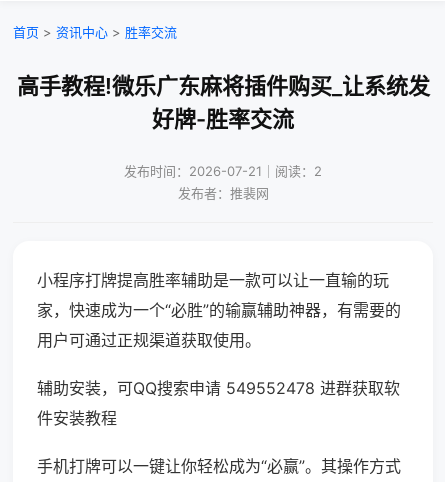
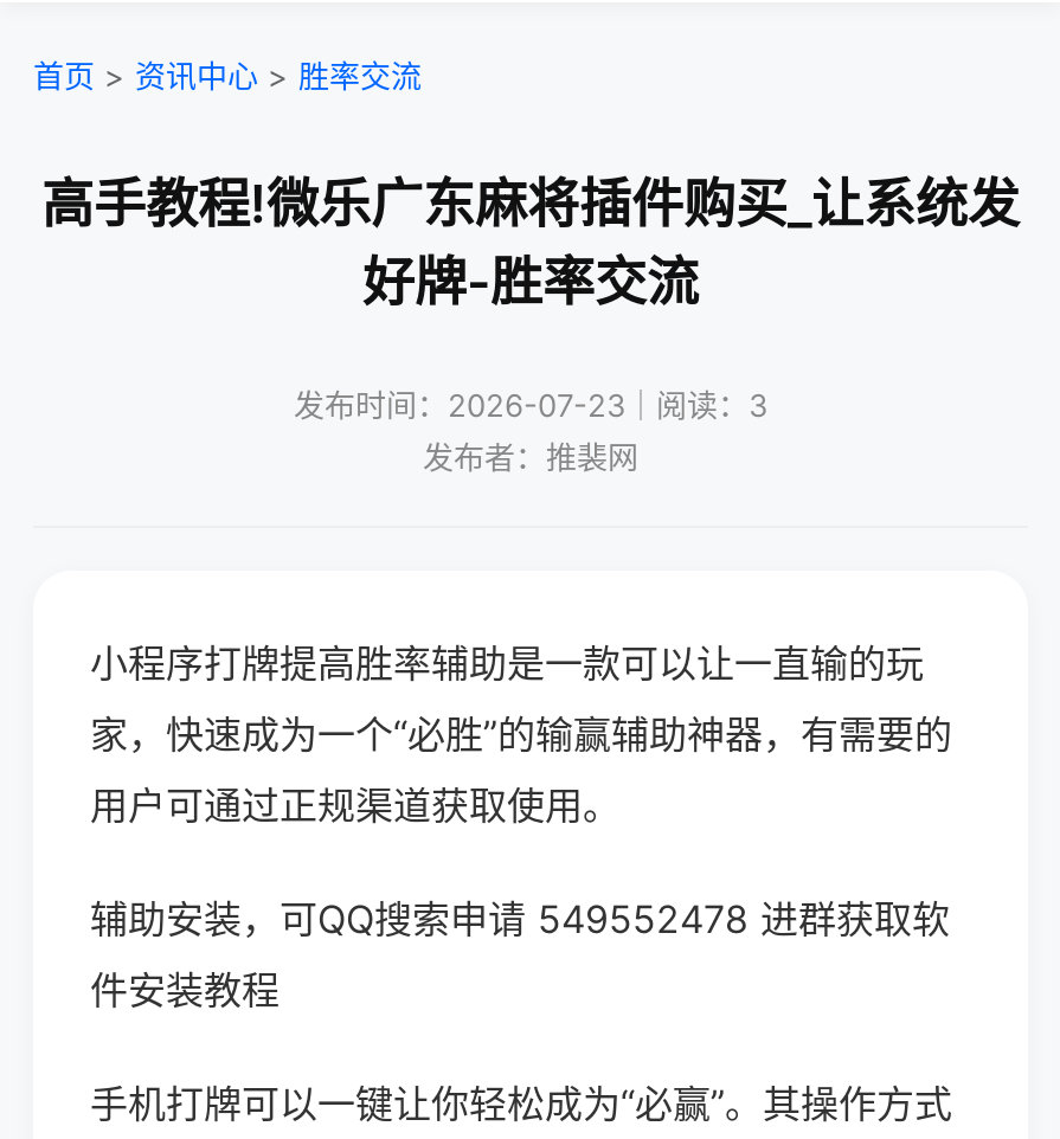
[124,163,322,179] 发布时间：2026-07-21｜阅读：2 -> [294,386,767,424] 发布时间：2026-07-23｜阅读：3

